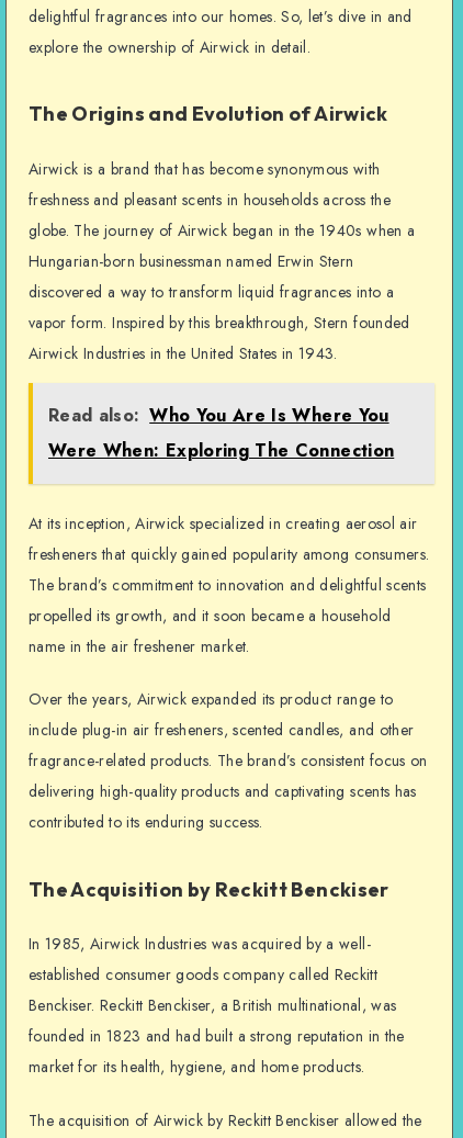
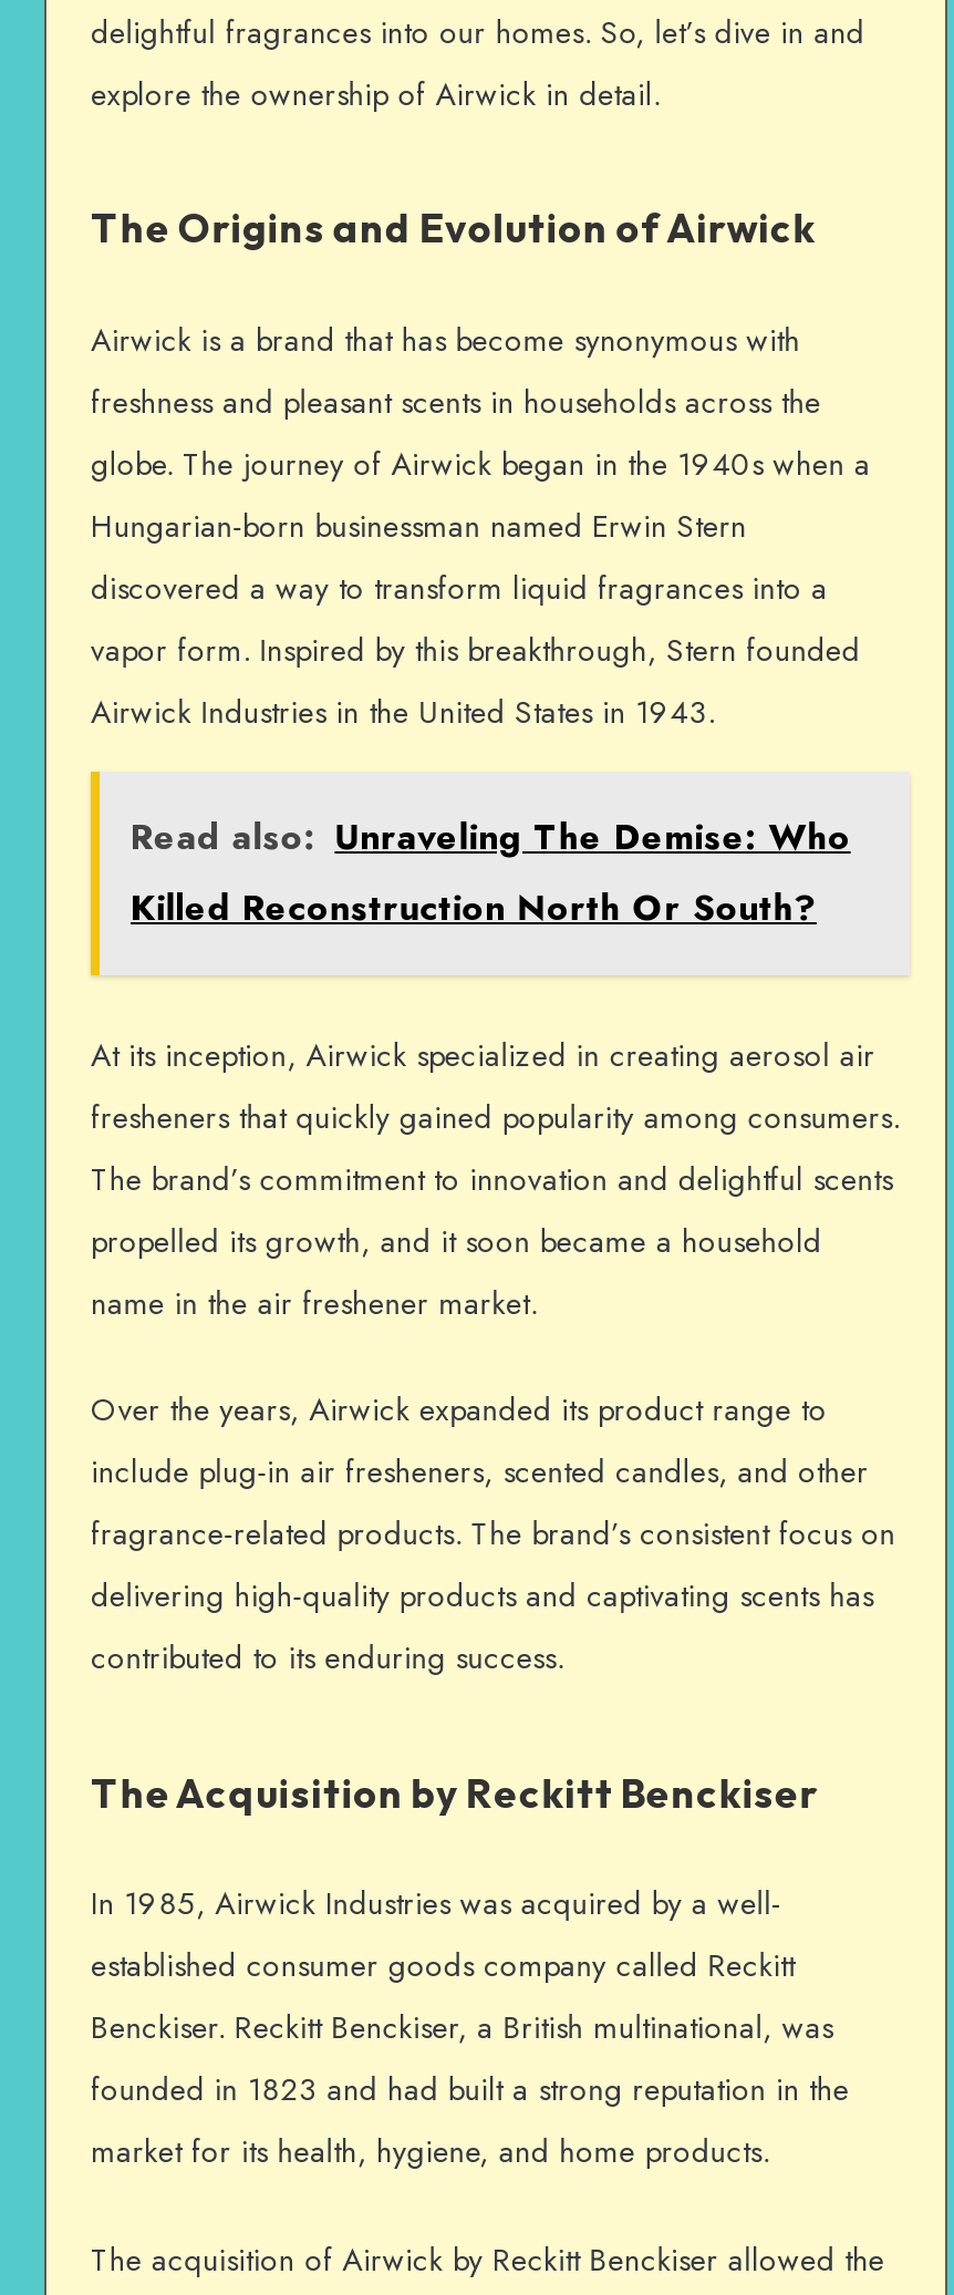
[48,402,394,463] Read also: Who You Are Is Where You | Were When: Exploring The Connection -> [131,811,851,933] Read also: Unraveling The Demise: Who | Killed Reconstruction North Or South?

